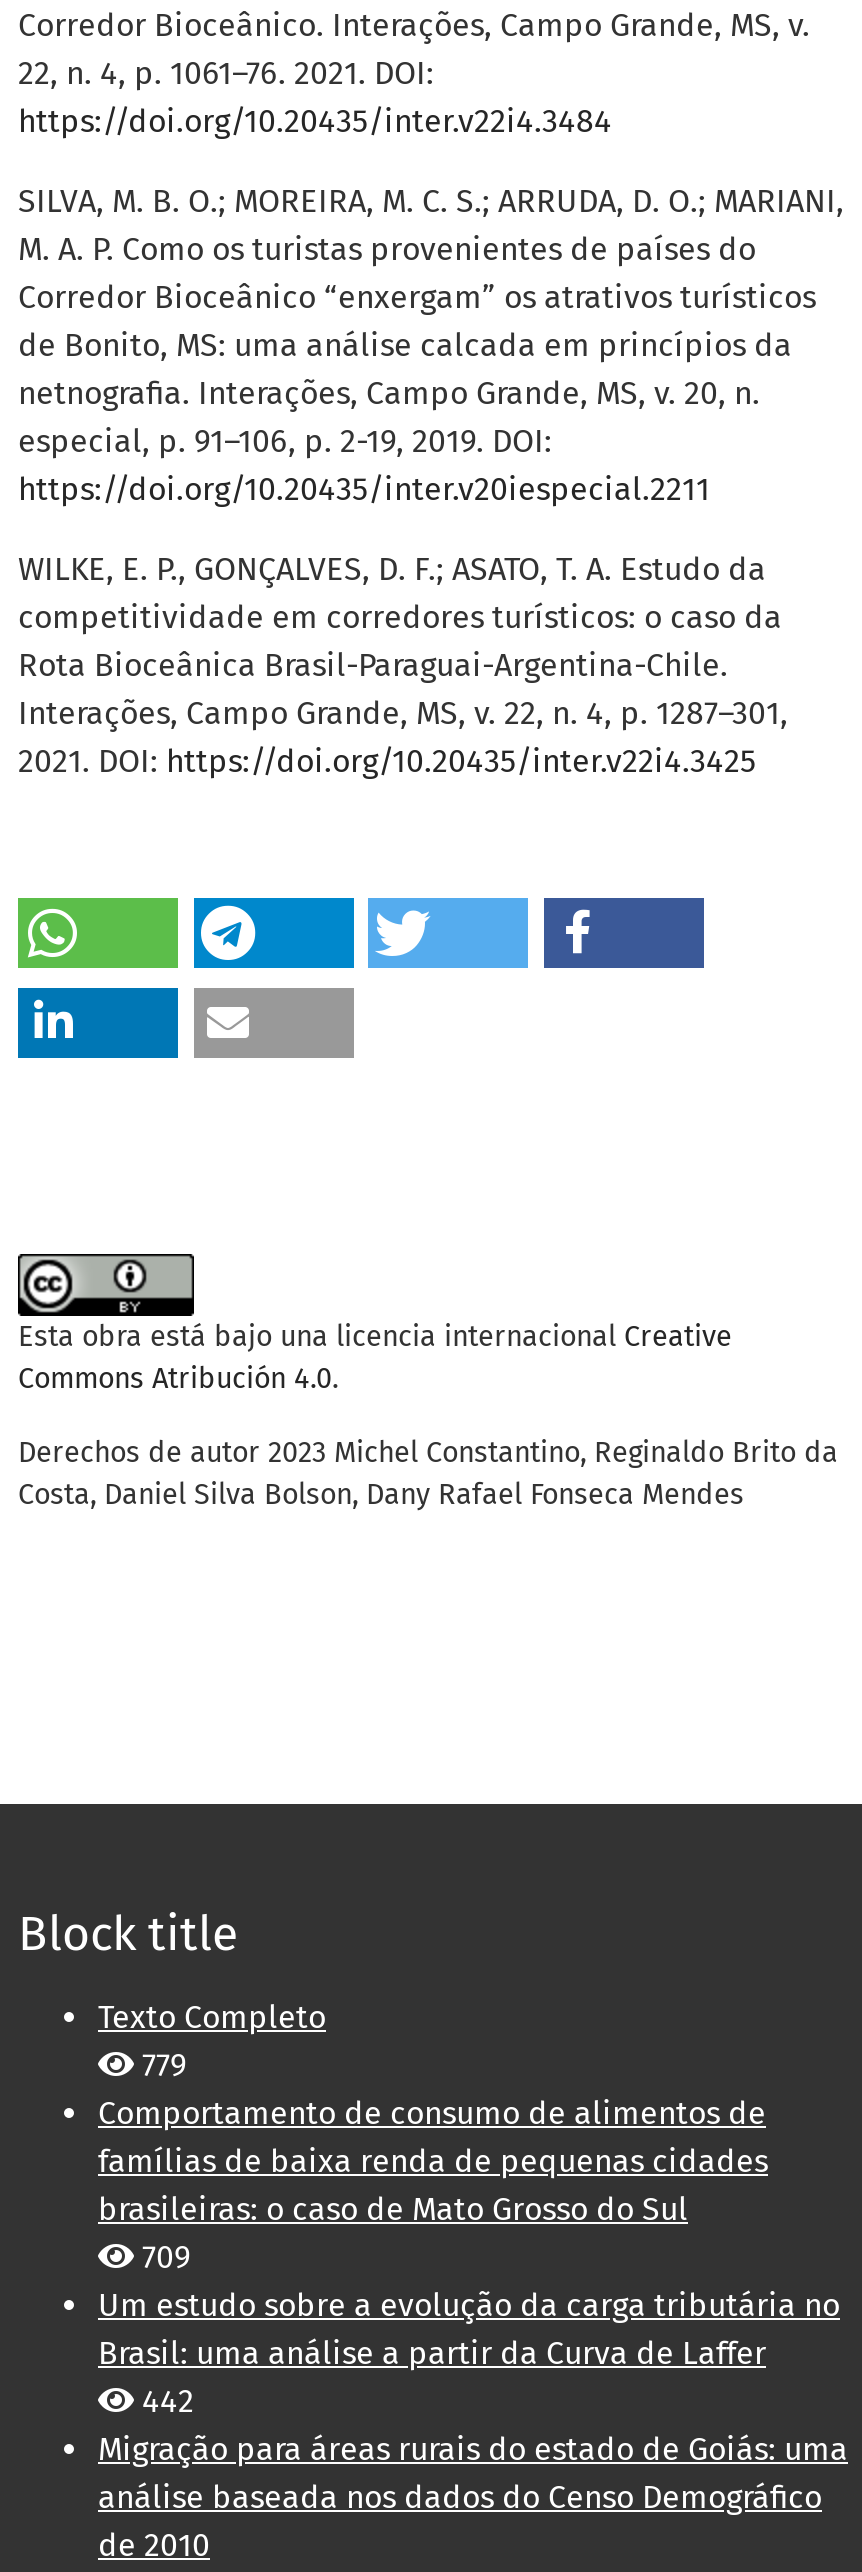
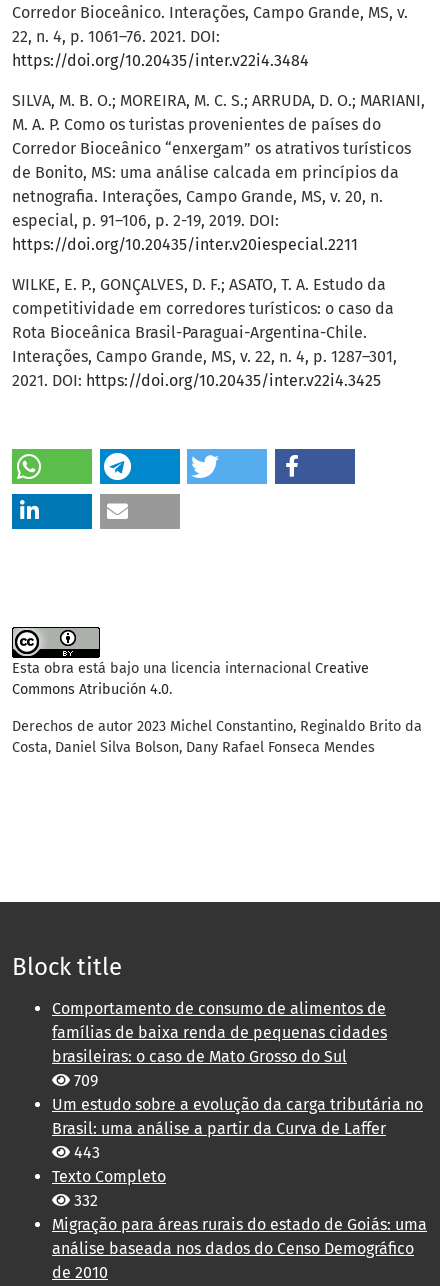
moved [98,1999,326,2037] -> [52,1167,166,1186]: Texto Completo
[134,2047,186,2085] 779 -> none
moved [98,2095,840,2373] -> [52,999,423,1138]: Comportamento de consumo de alimentos de | famílias de baixa renda de pequenas cidades | brasileiras: o caso de Mato Grosso do Sul | 709 | Um estudo sobre a evolução da carga tributária no | Brasil: uma análise a partir da Curva de Laffer
[134,2383,194,2421] 442 -> [70,1143,100,1210] 443 | 332

